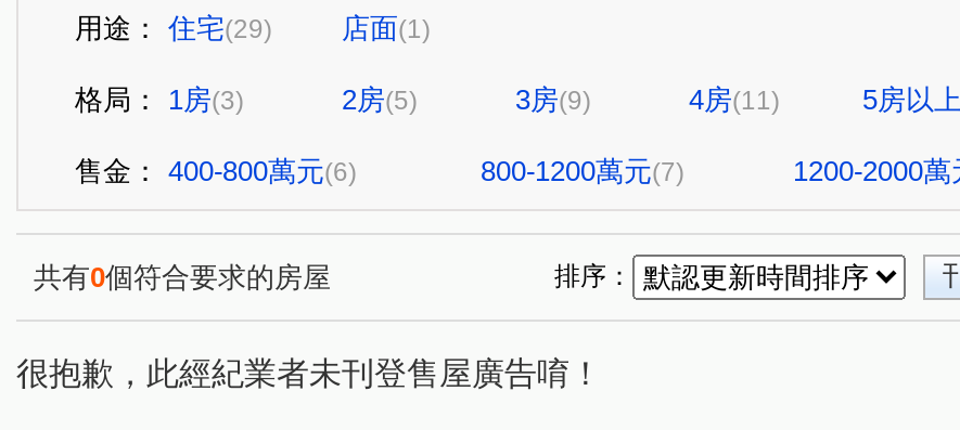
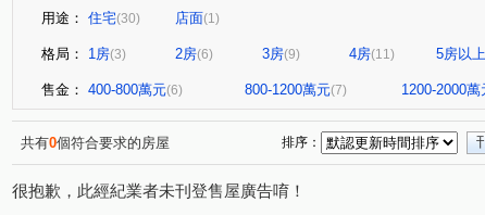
[75,12,272,44] 用途： 住宅(29) -> [41,10,140,26] 用途： 住宅(30)
[342,83,418,116] 2房(5) -> [175,46,213,62] 2房(6)

